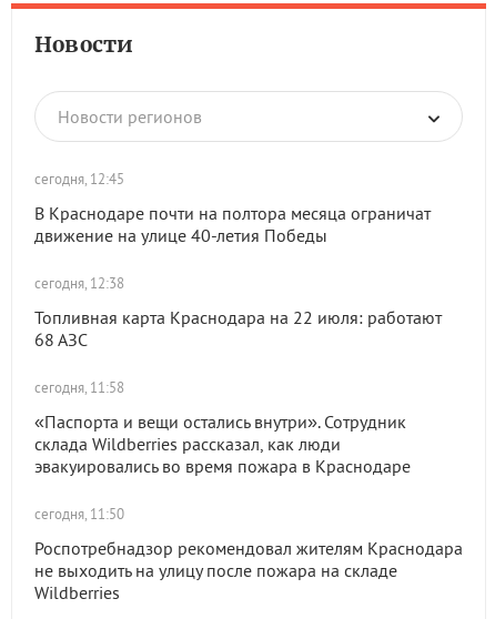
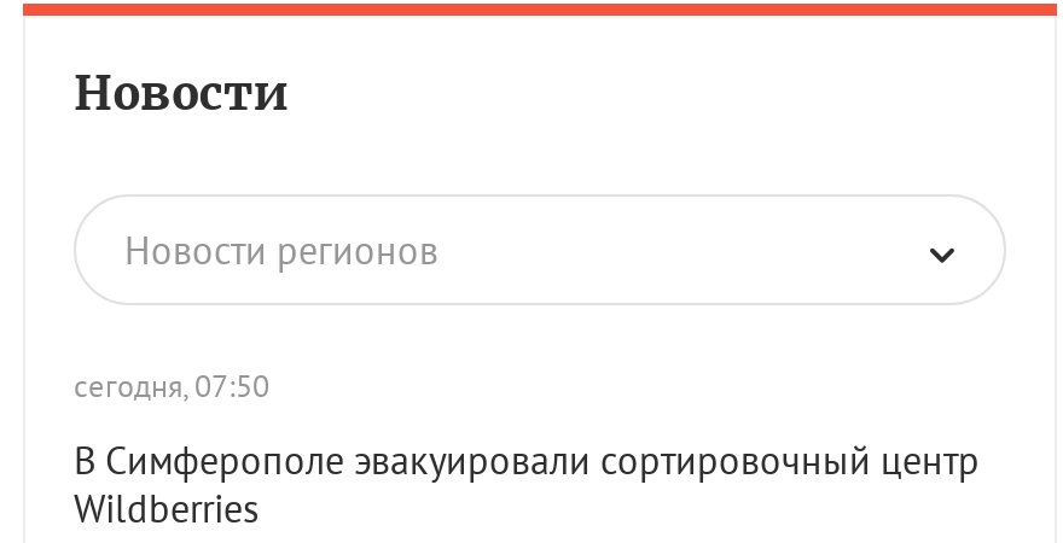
[34,170,463,581] сегодня, 12:45 | В Краснодаре почти на полтора месяца ограничат | движение на улице 40-летия Победы | сегодня, 12:38 | Топливная карта Краснодара на 22 июля: работают | 68 АЗС | сегодня, 11:58 | «Паспорта и вещи остались внутри». Сотрудник | склада Wildberries рассказал, как люди | эвакуировались во время пожара в Краснодаре | сегодня, 11:50 | Роспотребнадзор рекомендовал жителям Краснодара | не выходить на улицу после пожара на складе -> [74,366,980,484] сегодня, 07:50 | В Симферополе эвакуировали сортировочный центр

